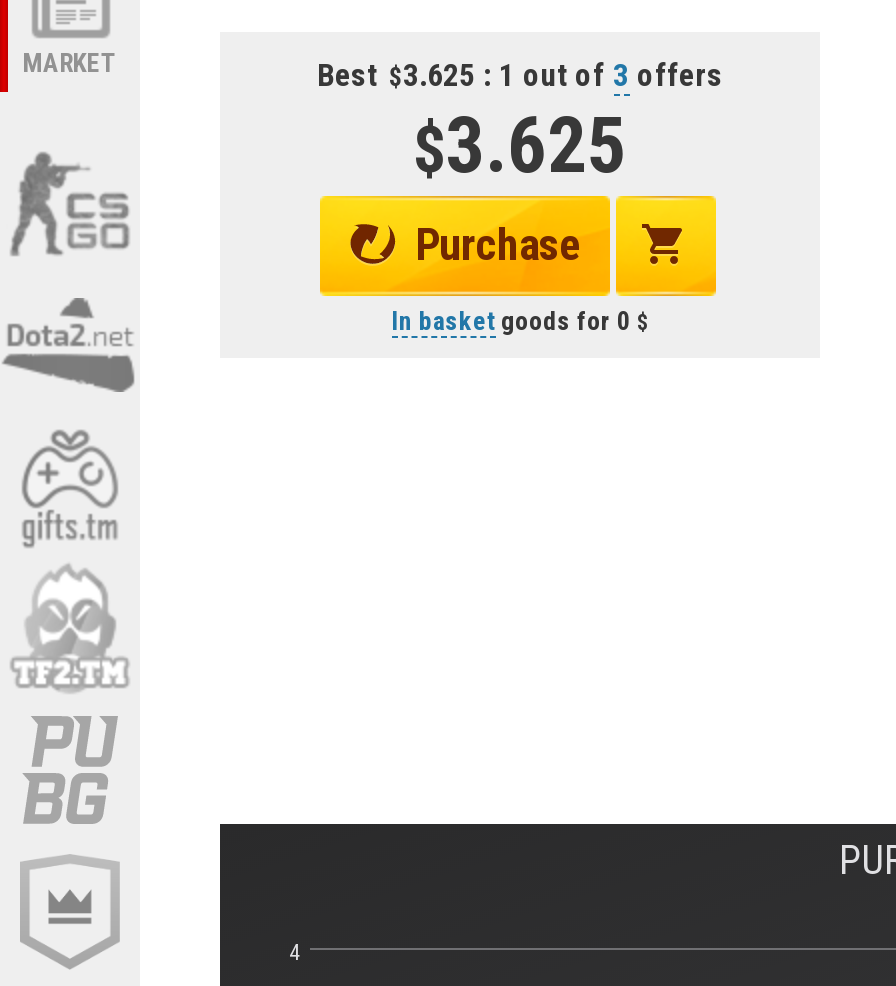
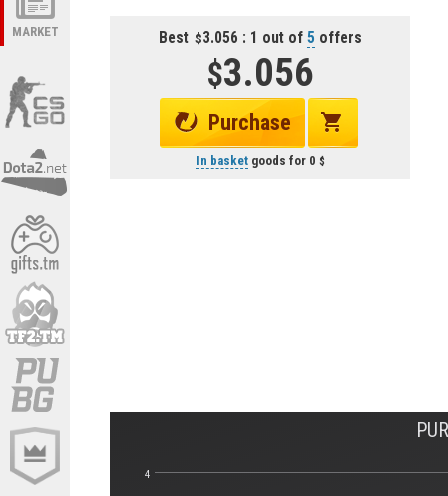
[317,58,723,94] Best 3.625 : 1 out of 3 offers -> [158,29,361,47] Best 3.056 : 1 out of 5 offers
[445,100,627,192] 3.625 -> [222,50,313,96] 3.056

